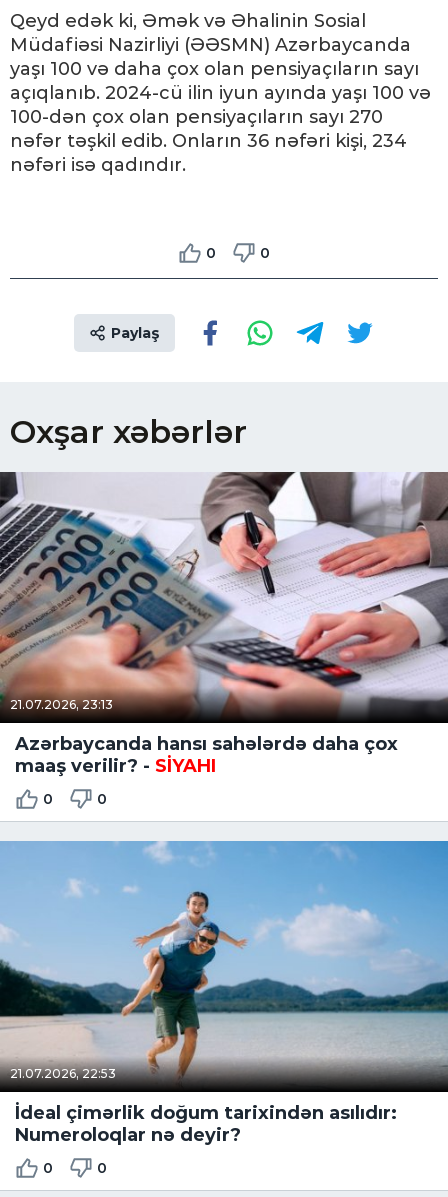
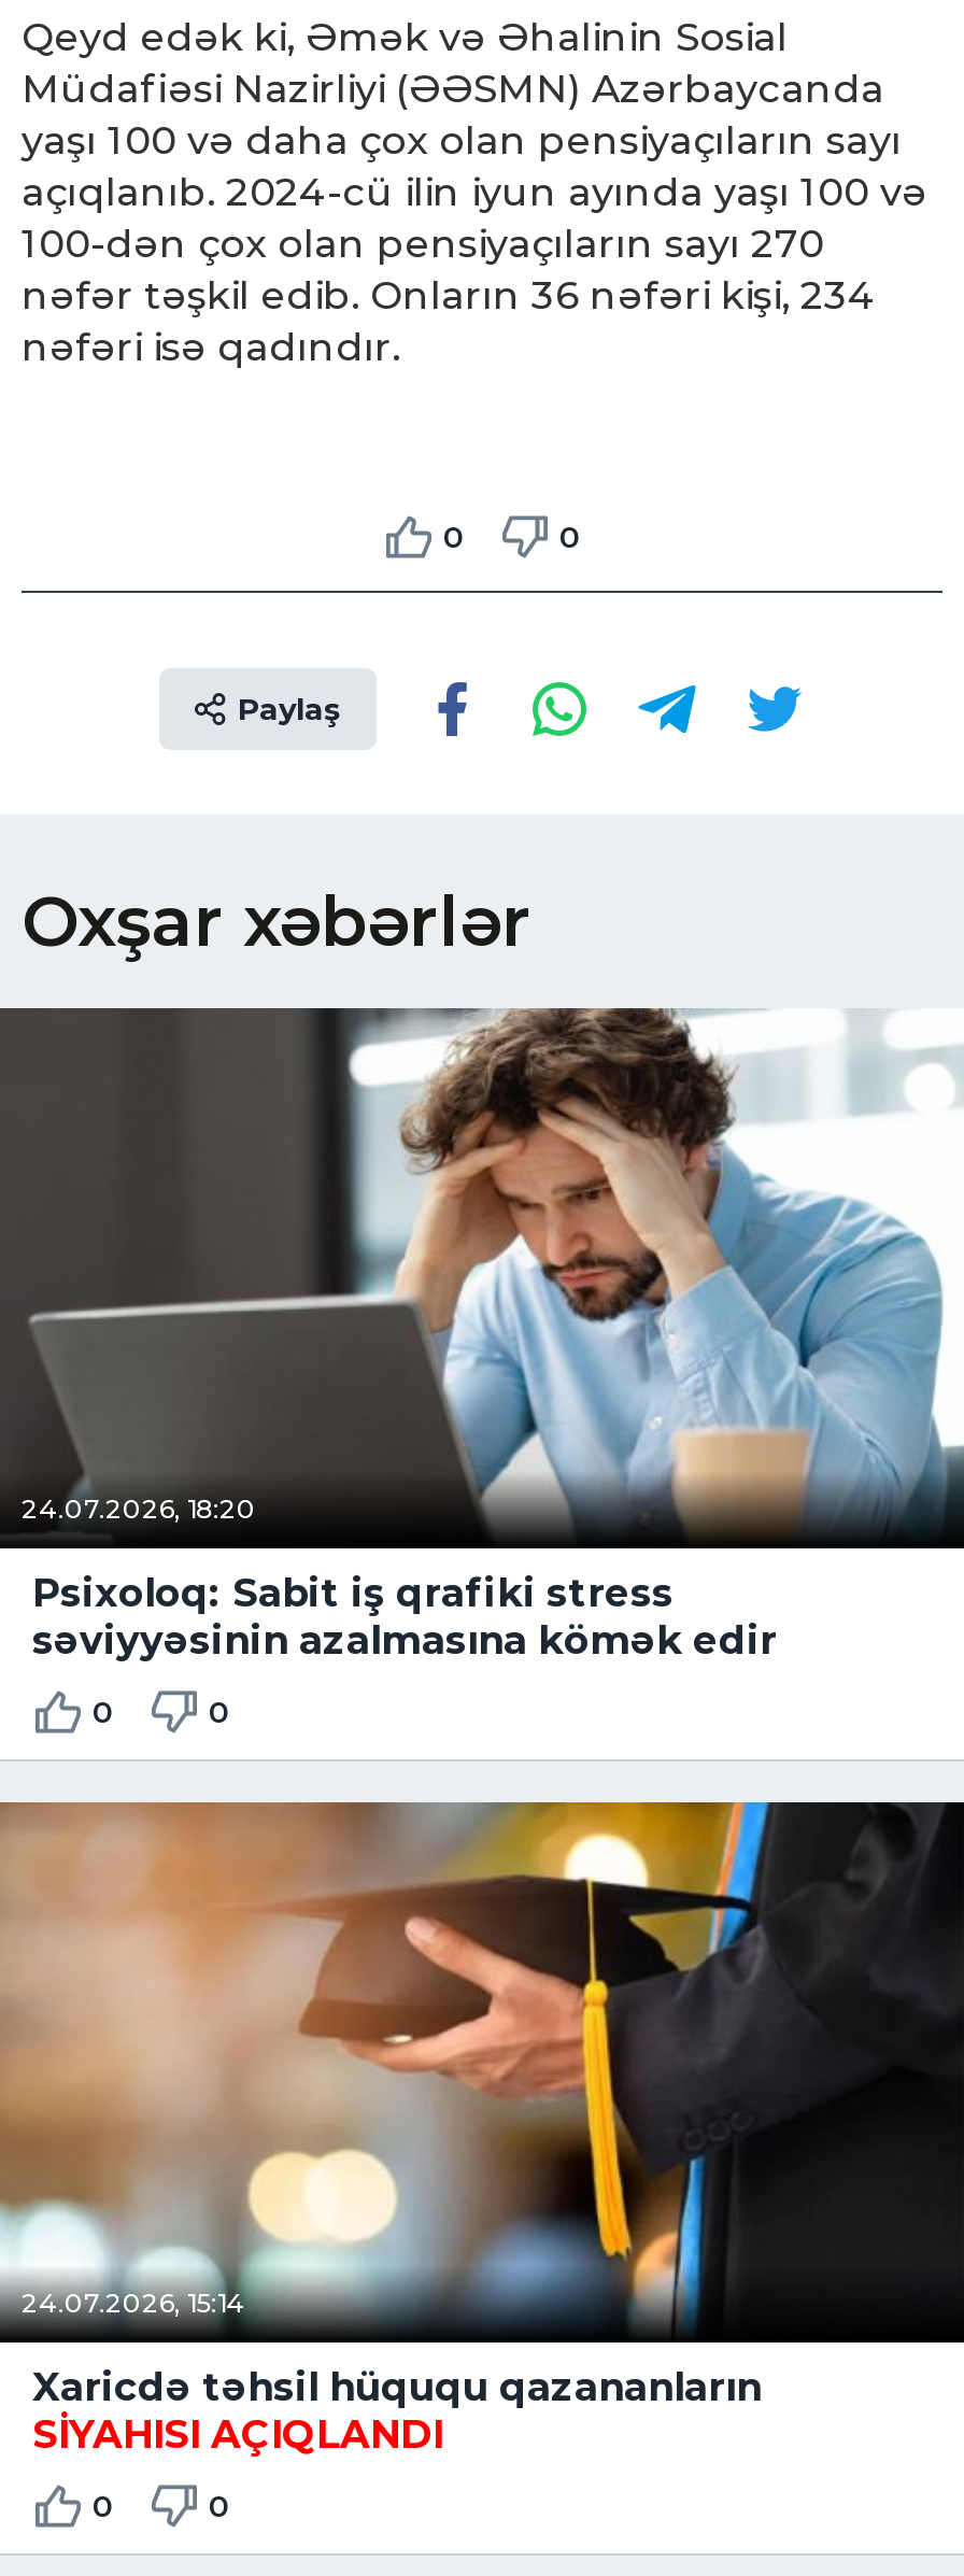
[3,471,445,716] [image] | 21.07.2026, 23:13 -> [6,1006,958,1531] [image] | 24.07.2026, 18:20
[15,733,398,777] Azərbaycanda hansı sahələrdə daha çox | maaş verilir? - SİYAHI -> [32,1570,777,1664] Psixoloq: Sabit iş qrafiki stress | səviyyəsinin azalmasına kömək edir
[3,840,445,1086] [image] | 21.07.2026, 22:53 -> [6,1800,958,2327] [image] | 24.07.2026, 15:14
[15,1102,397,1146] İdeal çimərlik doğum tarixindən asılıdır: | Numeroloqlar nə deyir? -> [32,2364,762,2458] Xaricdə təhsil hüququ qazananların | SİYAHISI AÇIQLANDI

